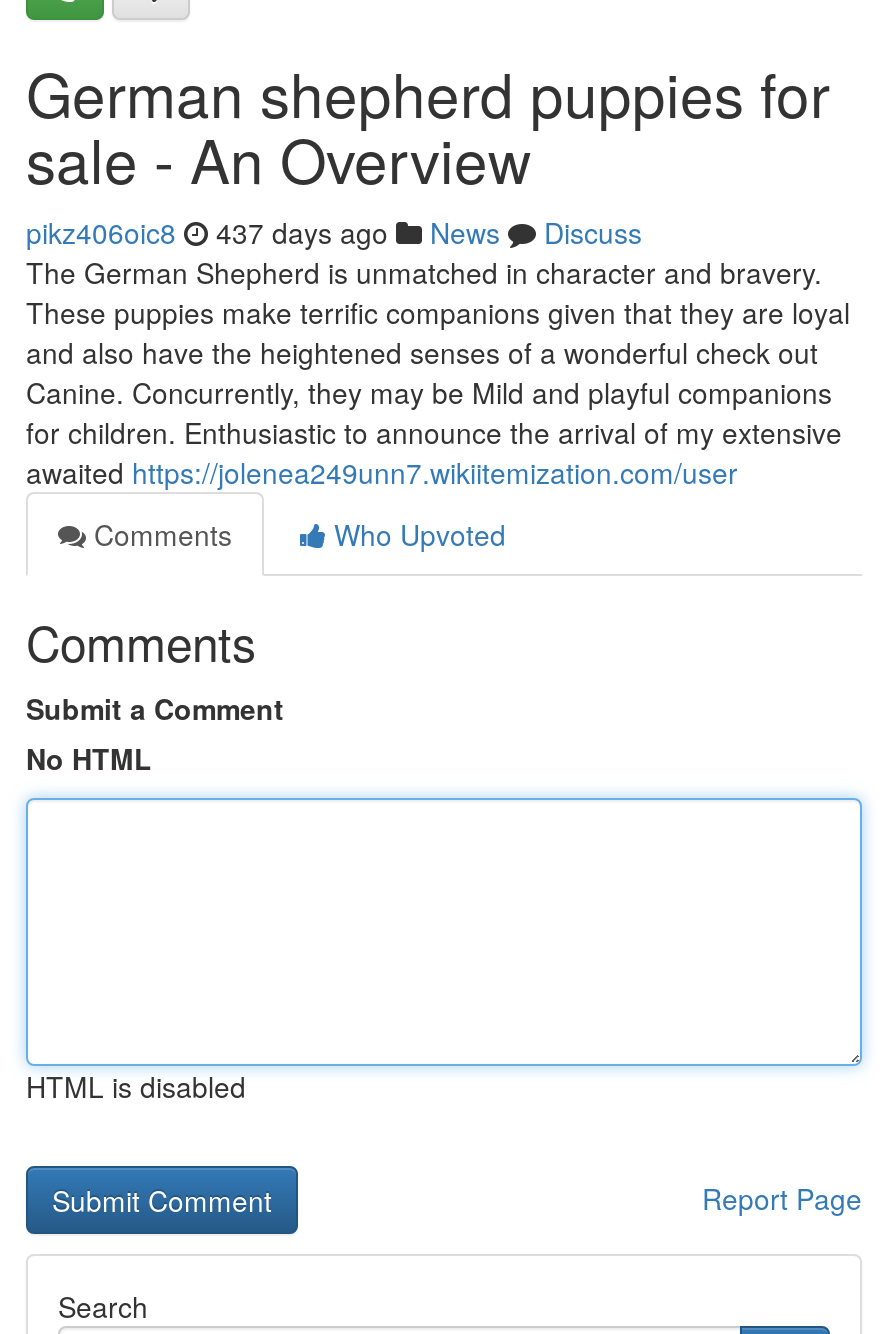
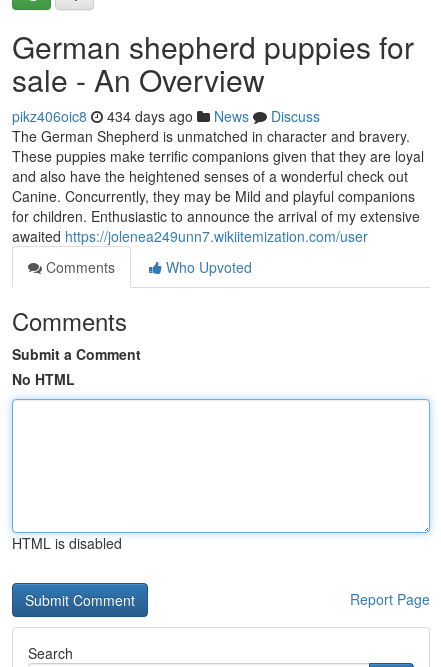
[26,212,642,252] pikz406oic8 437 days ago News Discuss -> [12,106,320,126] pikz406oic8 434 days ago News Discuss

